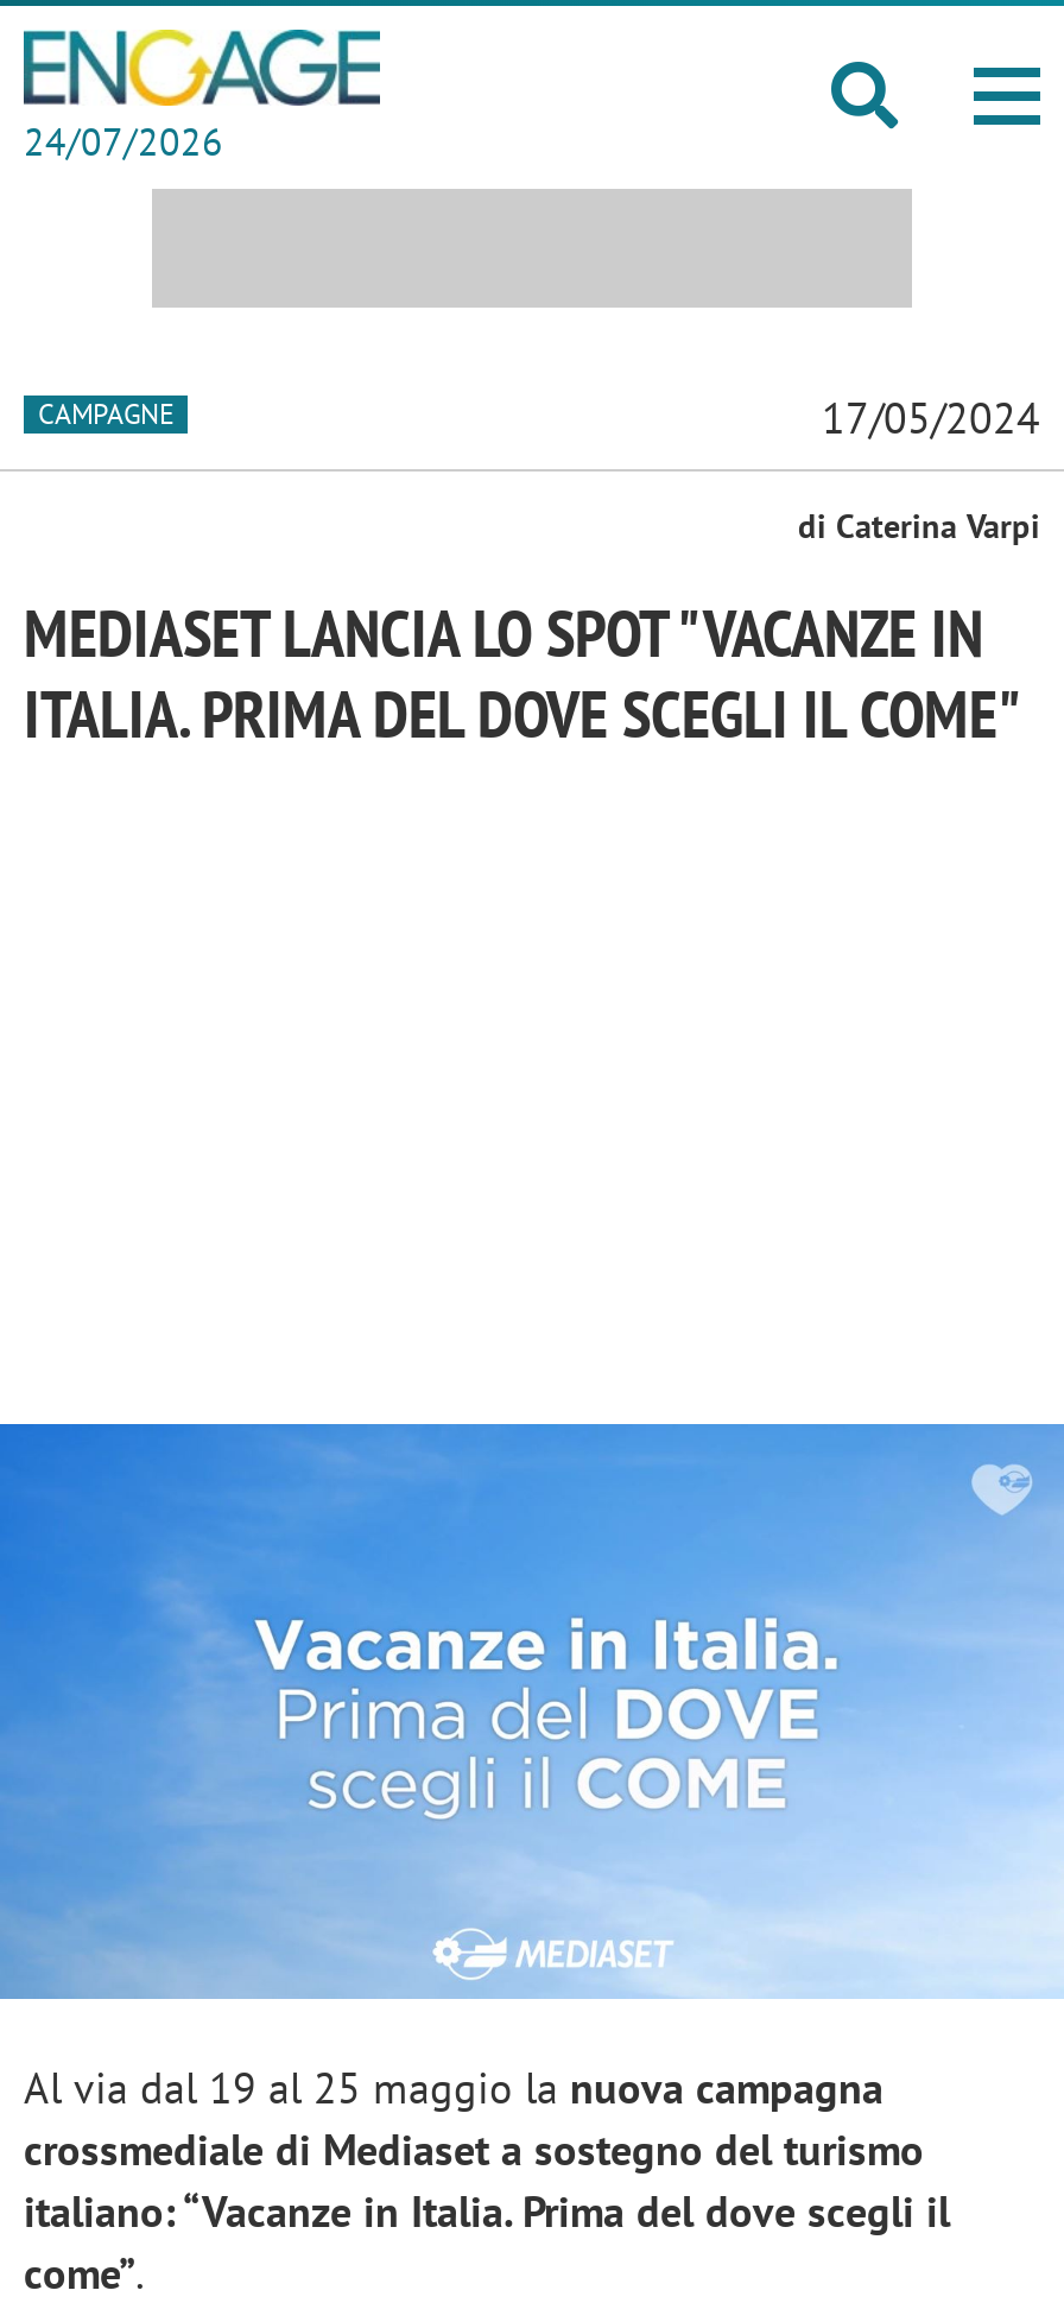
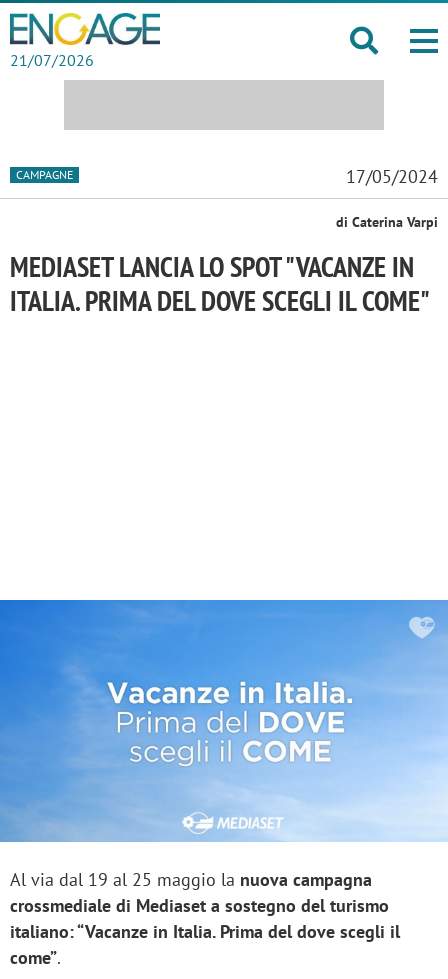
[24,117,223,165] 24/07/2026 -> [10,50,94,70] 21/07/2026

